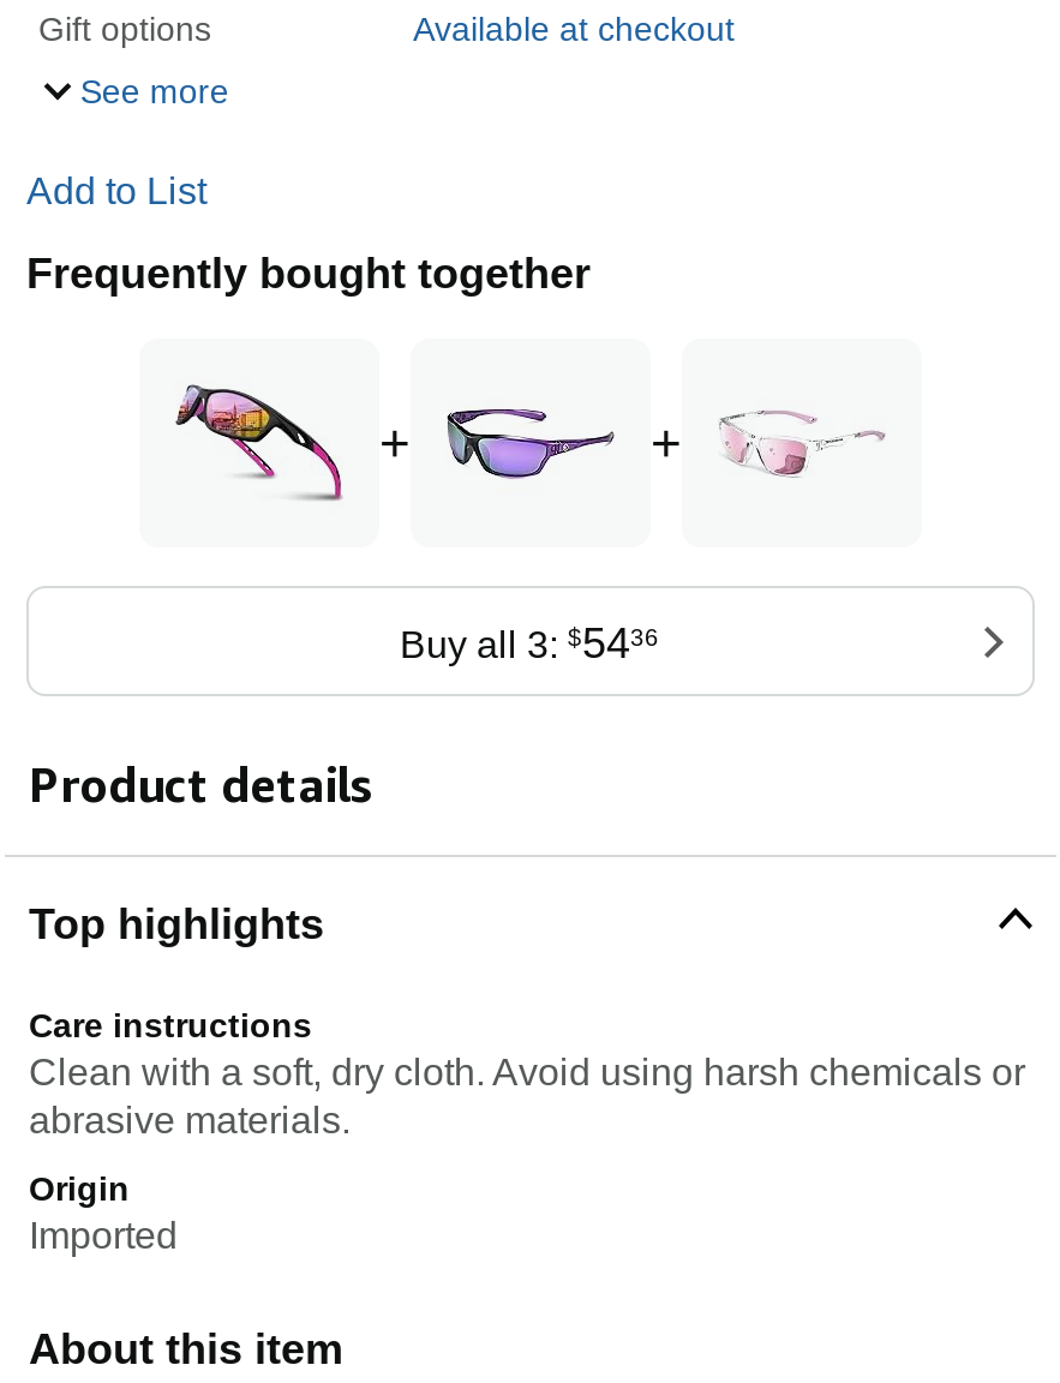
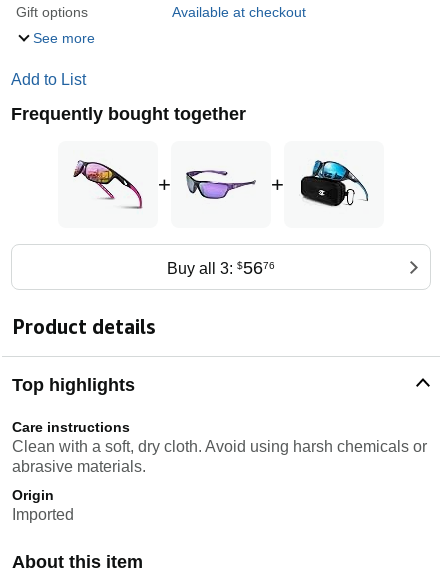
[718,384,886,497] [image] -> [300,159,369,208] [image]
[400,619,659,667] Buy all 3: $5436 -> [166,258,274,278] Buy all 3: $5676

